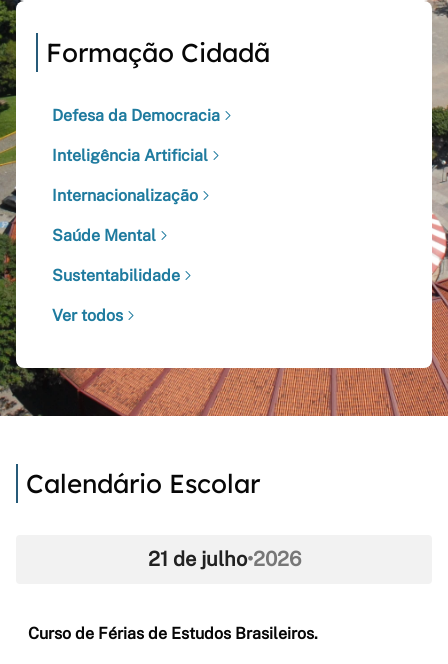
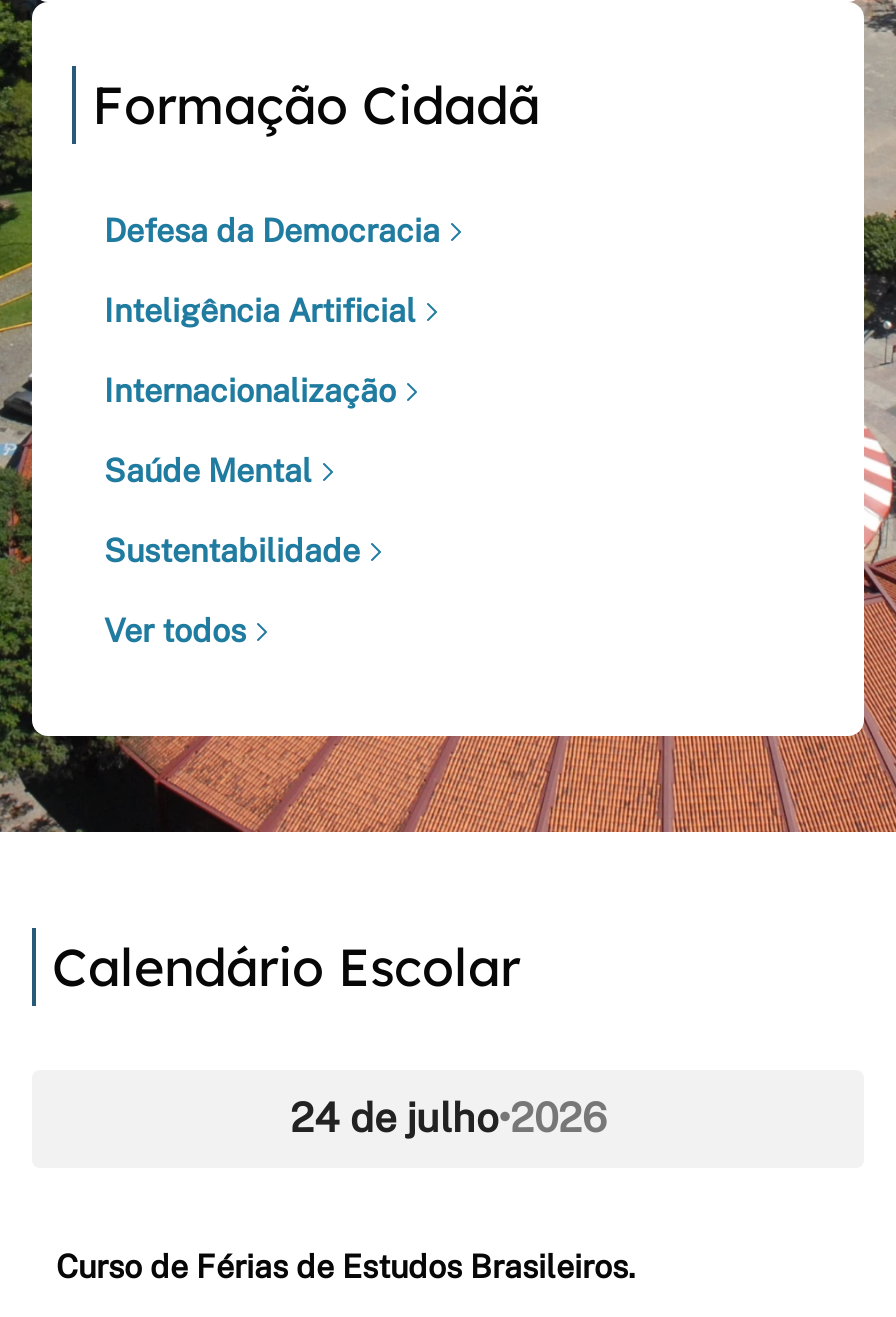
[147,547,300,571] 21 de julho•2026 -> [290,1094,606,1142] 24 de julho•2026

